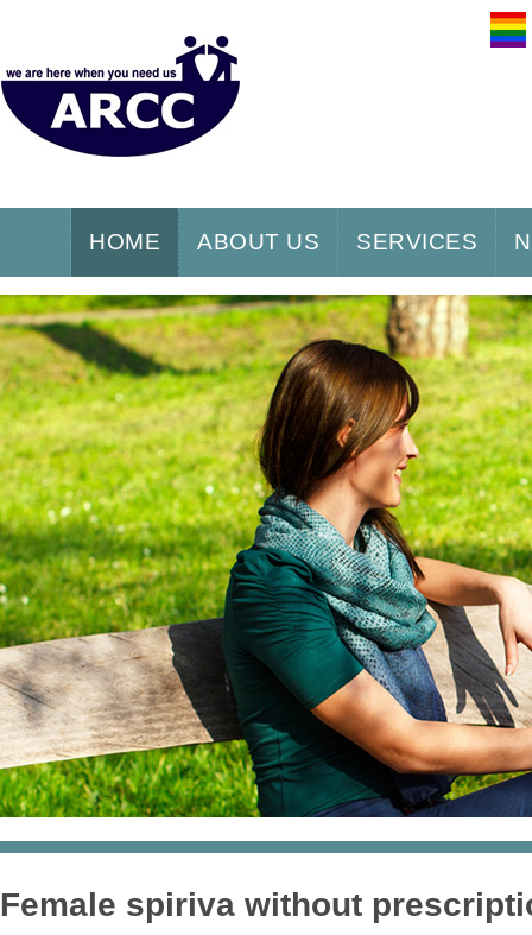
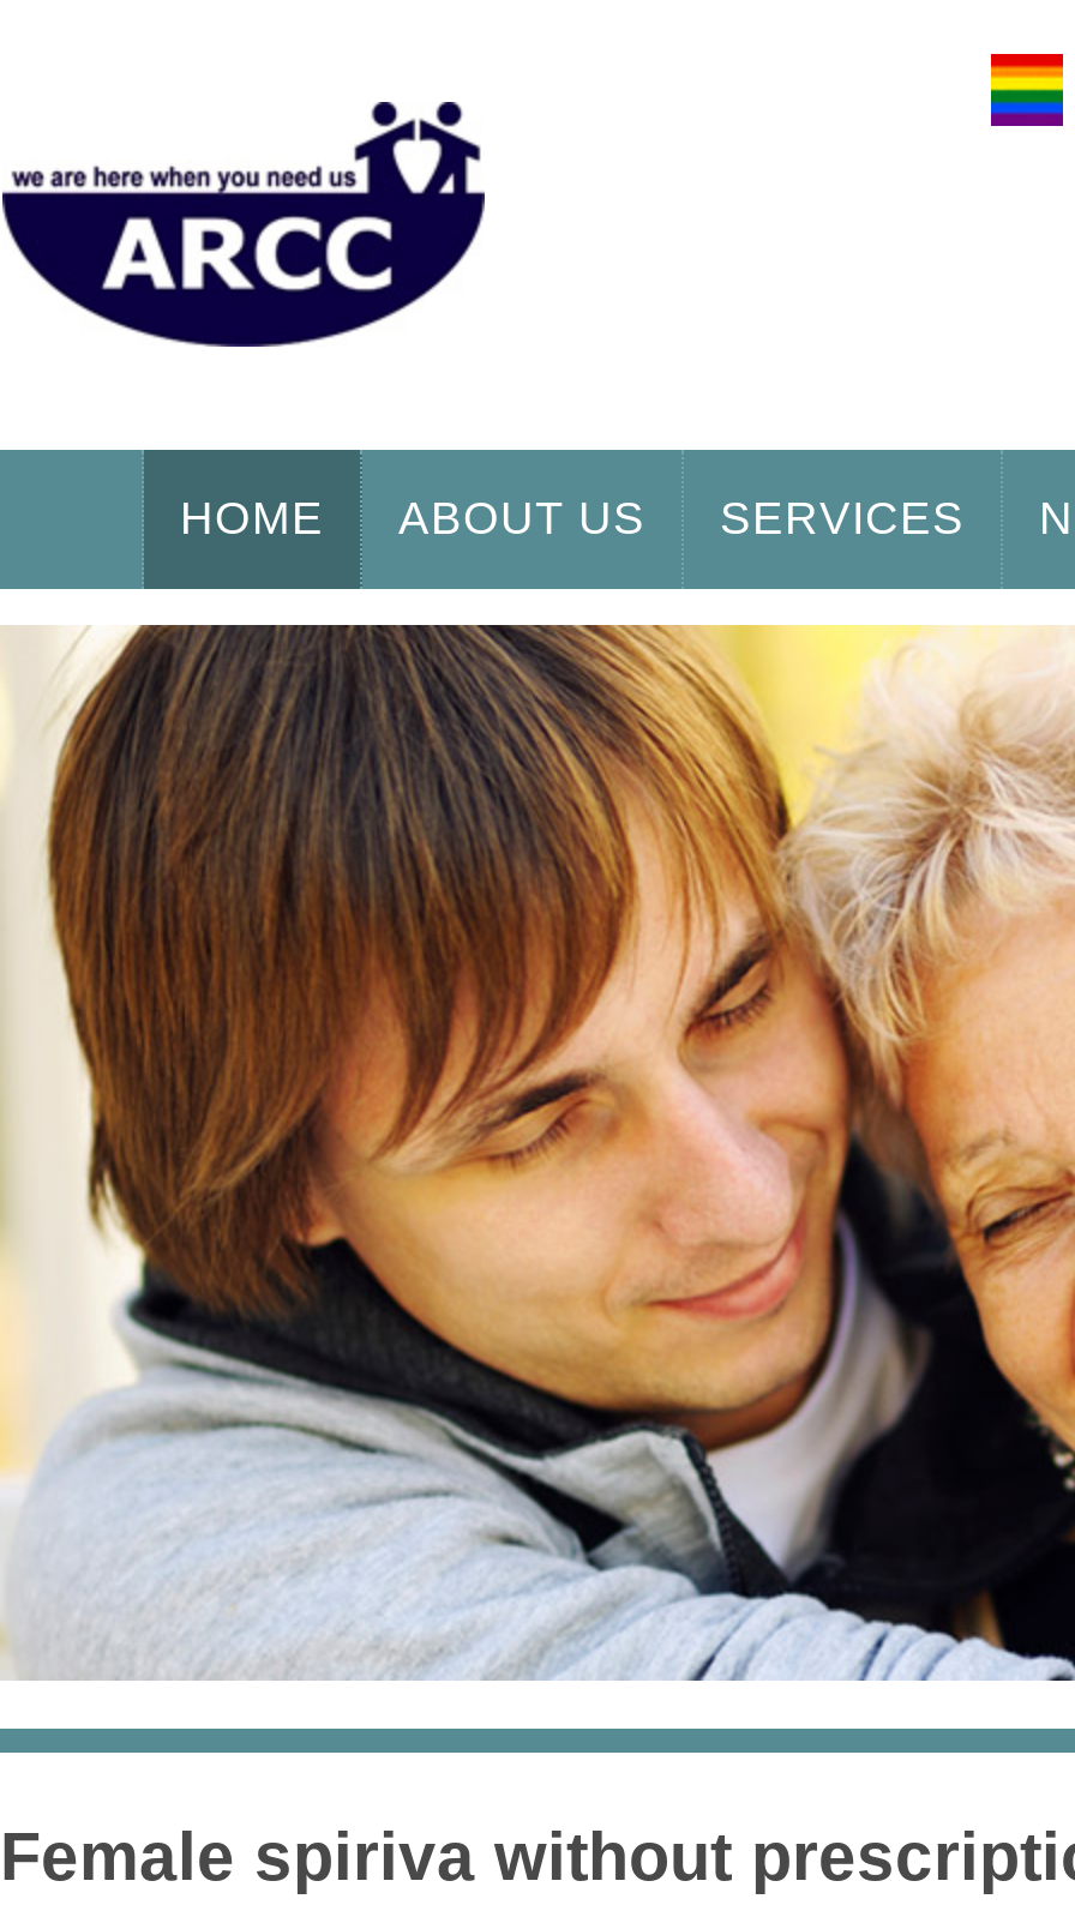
[4,293,528,819] [image] -> [7,623,1068,1681] [image]

